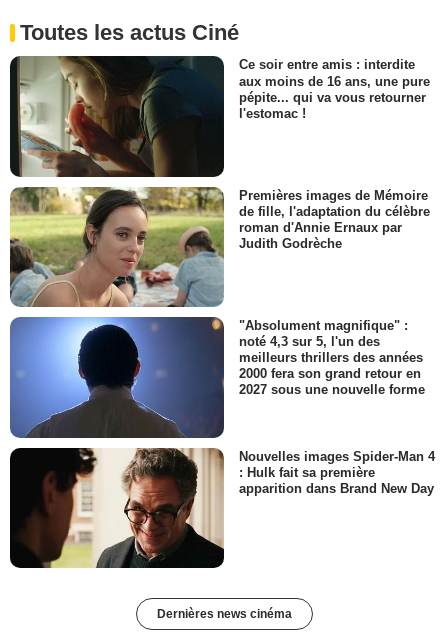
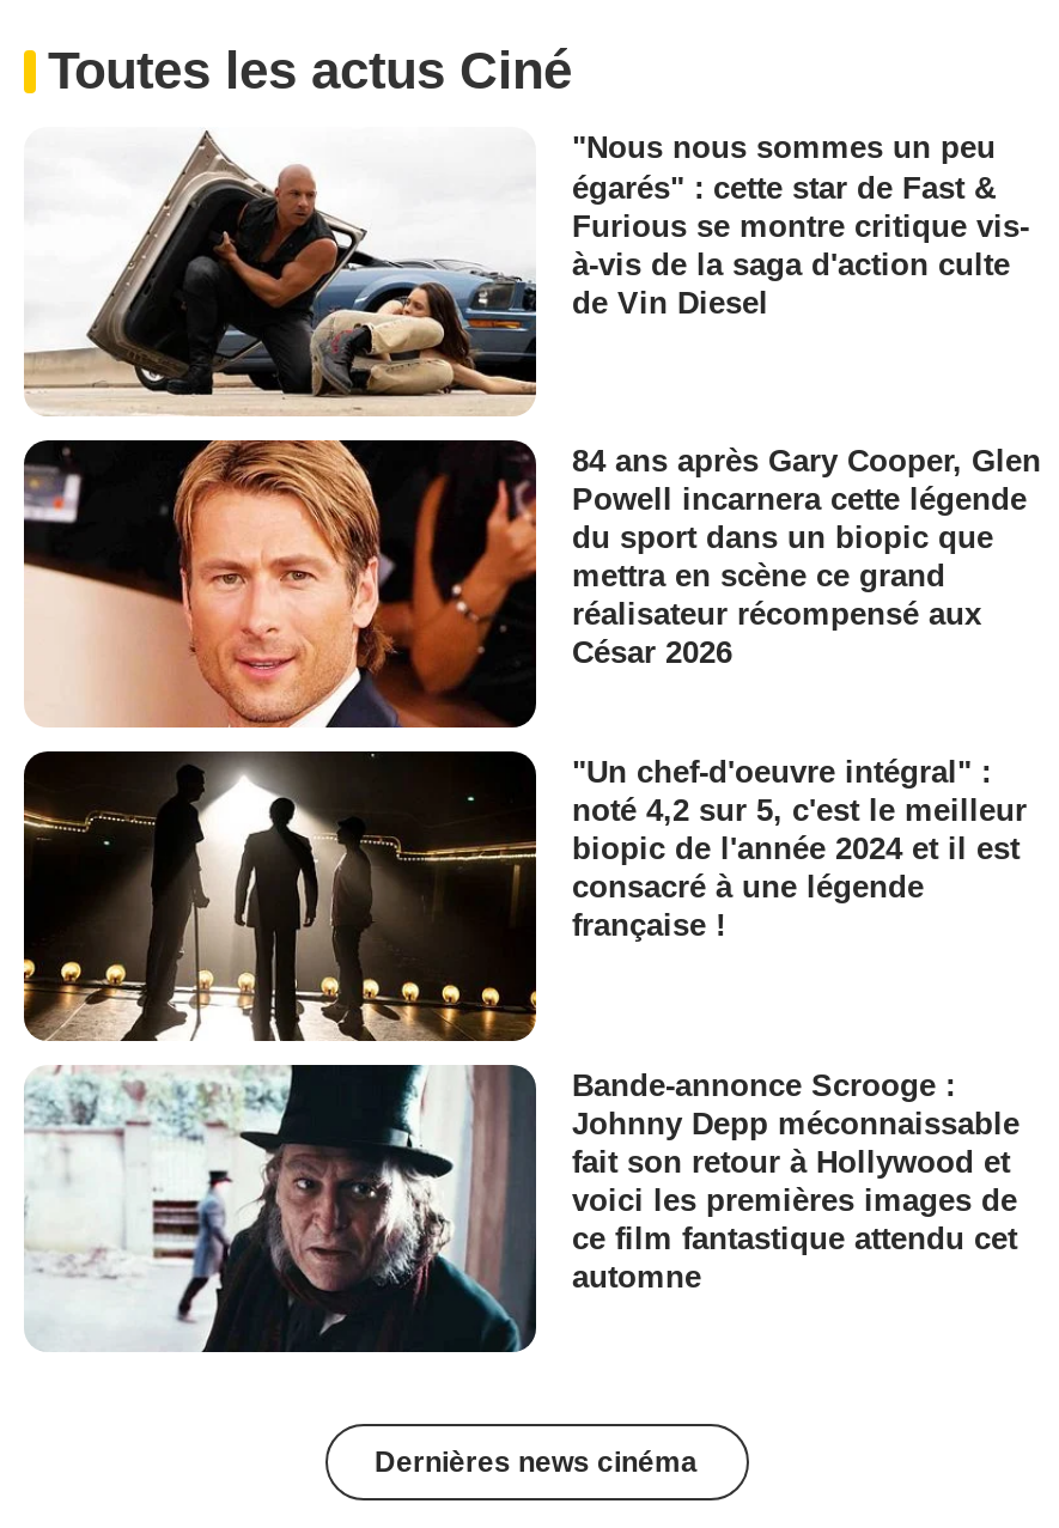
[9,55,430,178] [image] | Ce soir entre amis : interdite | aux moins de 16 ans, une pure | pépite... qui va vous retourner | l'estomac ! -> [24,127,1029,416] [image] | "Nous nous sommes un peu | égarés" : cette star de Fast & | Furious se montre critique vis- | à-vis de la saga d'action culte | de Vin Diesel
[9,186,430,308] [image] | Premières images de Mémoire | de fille, l'adaptation du célèbre | roman d'Annie Ernaux par | Judith Godrèche -> [22,438,1041,730] [image] | 84 ans après Gary Cooper, Glen | Powell incarnera cette légende | du sport dans un biopic que | mettra en scène ce grand | réalisateur récompensé aux | César 2026
[9,316,425,439] [image] | "Absolument magnifique" : | noté 4,3 sur 5, l'un des | meilleurs thrillers des années | 2000 fera son grand retour en | 2027 sous une nouvelle forme -> [22,749,1027,1043] [image] | "Un chef-d'oeuvre intégral" : | noté 4,2 sur 5, c'est le meilleur | biopic de l'année 2024 et il est | consacré à une légende | française !
[9,447,435,569] [image] | Nouvelles images Spider-Man 4 | : Hulk fait sa première | apparition dans Brand New Day -> [24,1063,1020,1354] [image] | Bande-annonce Scrooge : | Johnny Depp méconnaissable | fait son retour à Hollywood et | voici les premières images de | ce film fantastique attendu cet | automne

